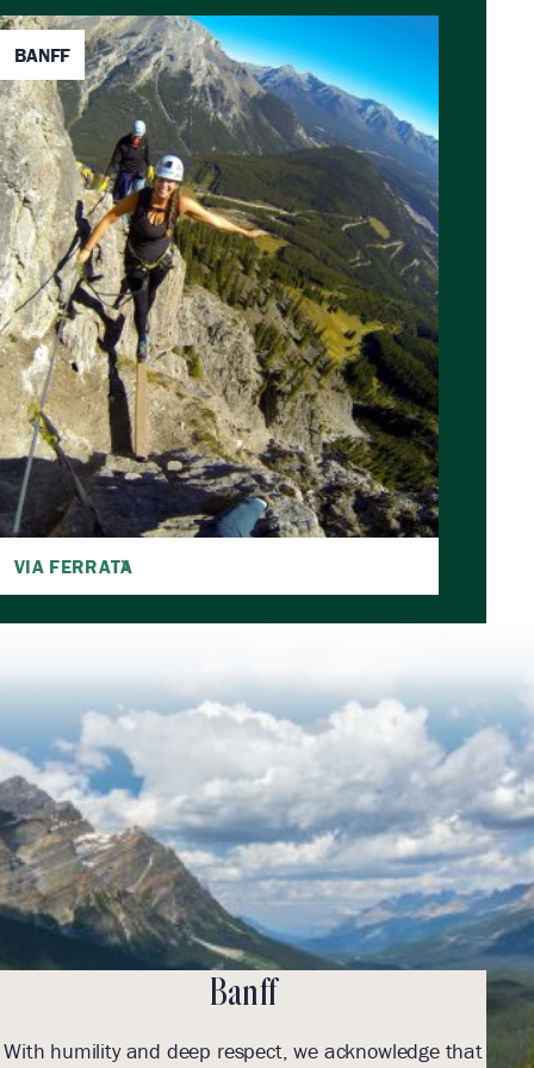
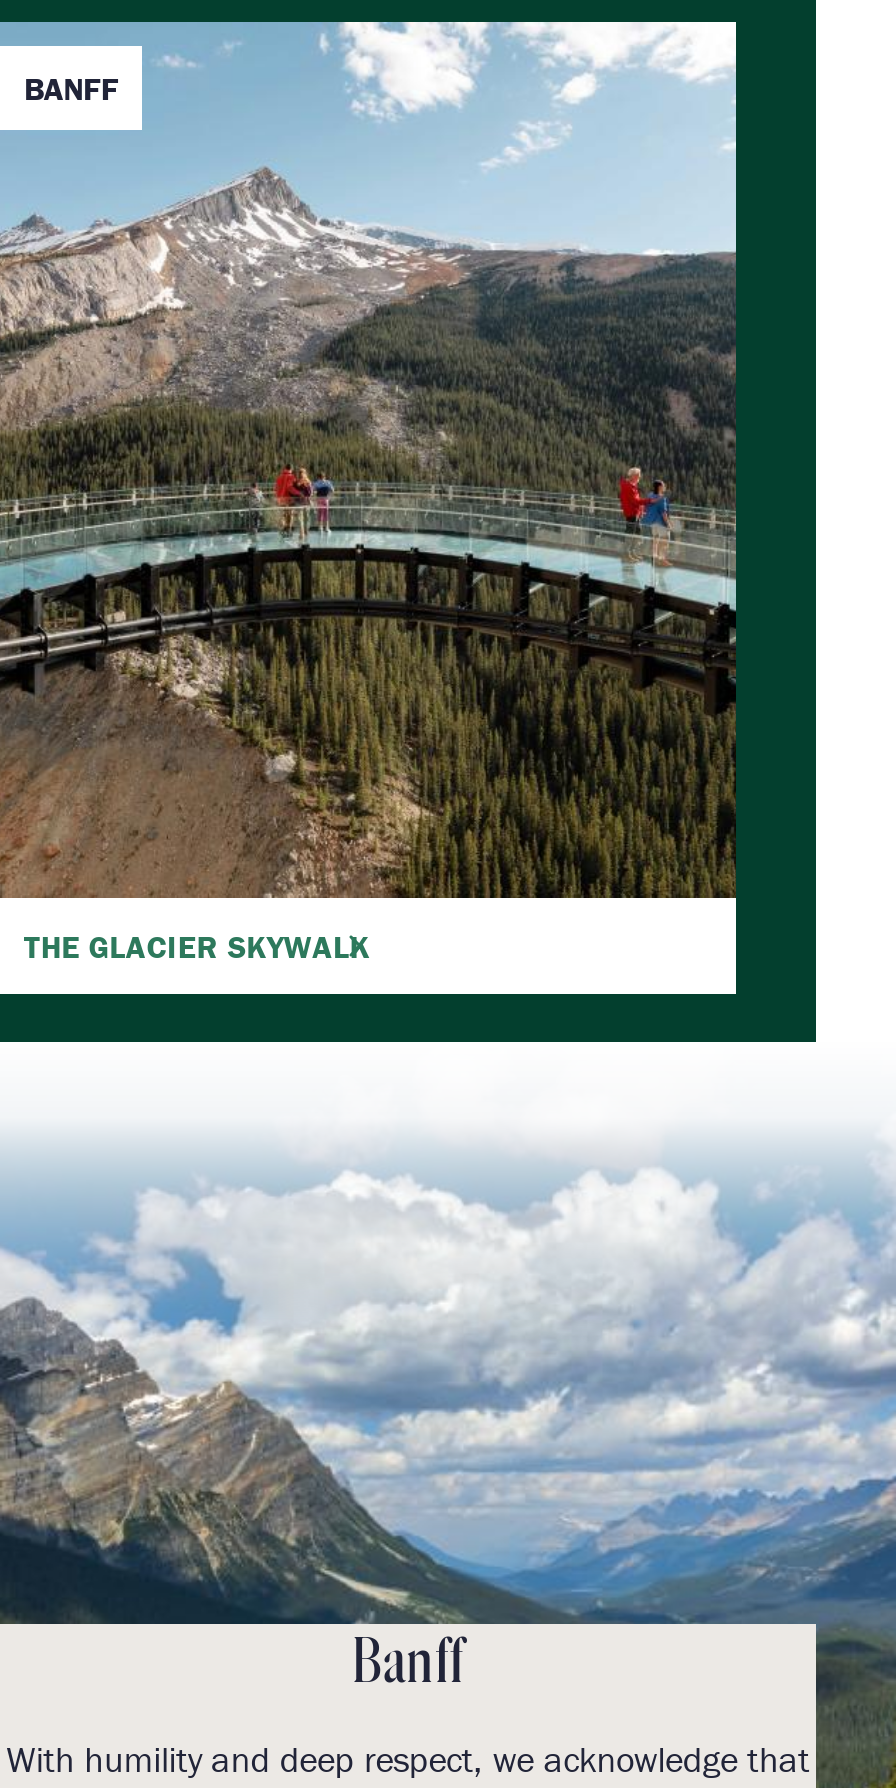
[4,14,440,578] [image] | VIA FERRATA -> [6,20,738,965] [image] | THE GLACIER SKYWALK

